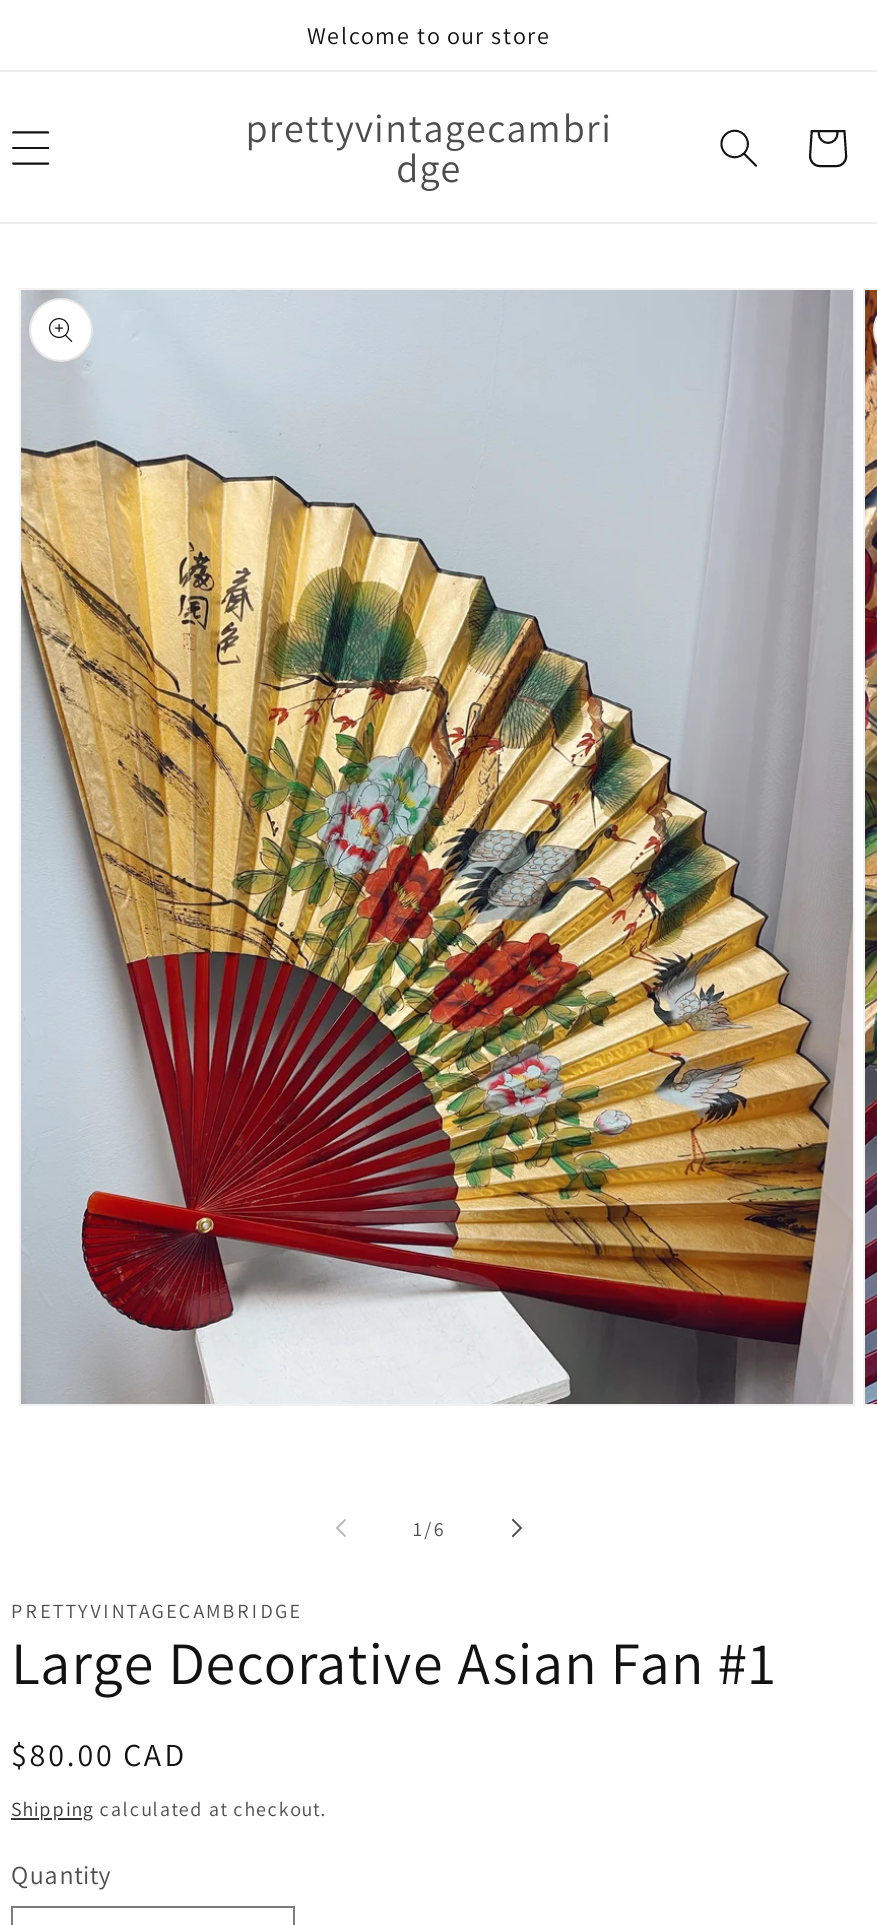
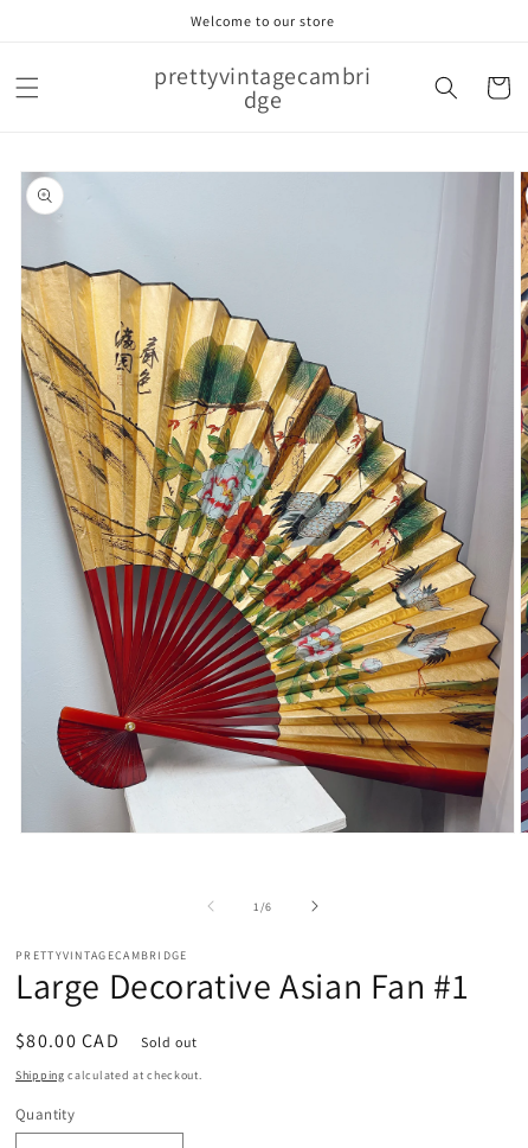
none -> [141,1033,198,1051] Sold out

